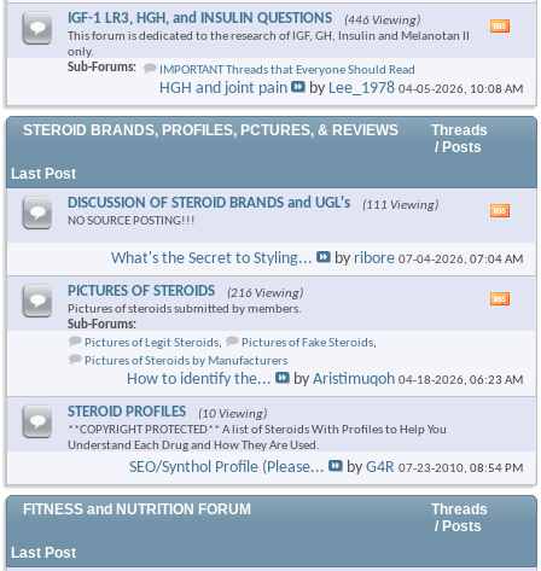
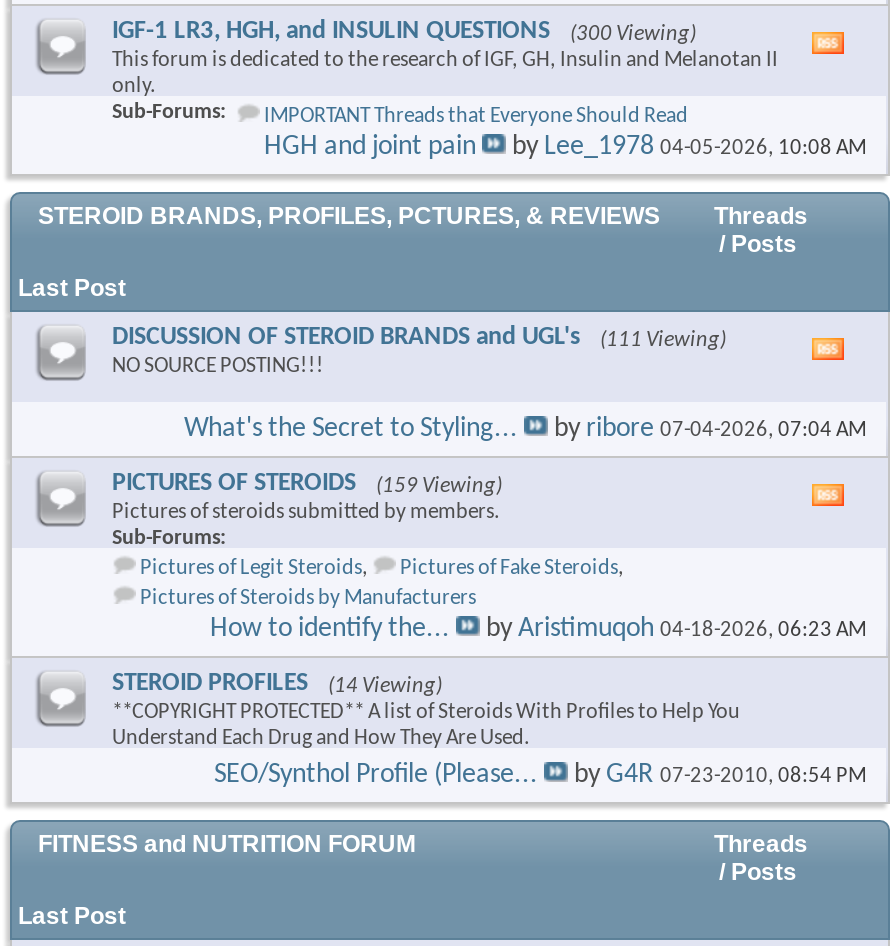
[68,11,420,28] IGF-1 LR3, HGH, and INSULIN QUESTIONS (446 Viewing) -> [112,18,696,46] IGF-1 LR3, HGH, and INSULIN QUESTIONS (300 Viewing)
[68,284,303,301] PICTURES OF STEROIDS (216 Viewing) -> [112,470,502,498] PICTURES OF STEROIDS (159 Viewing)
[68,405,267,421] STEROID PROFILES (10 Viewing) -> [112,670,442,698] STEROID PROFILES (14 Viewing)

